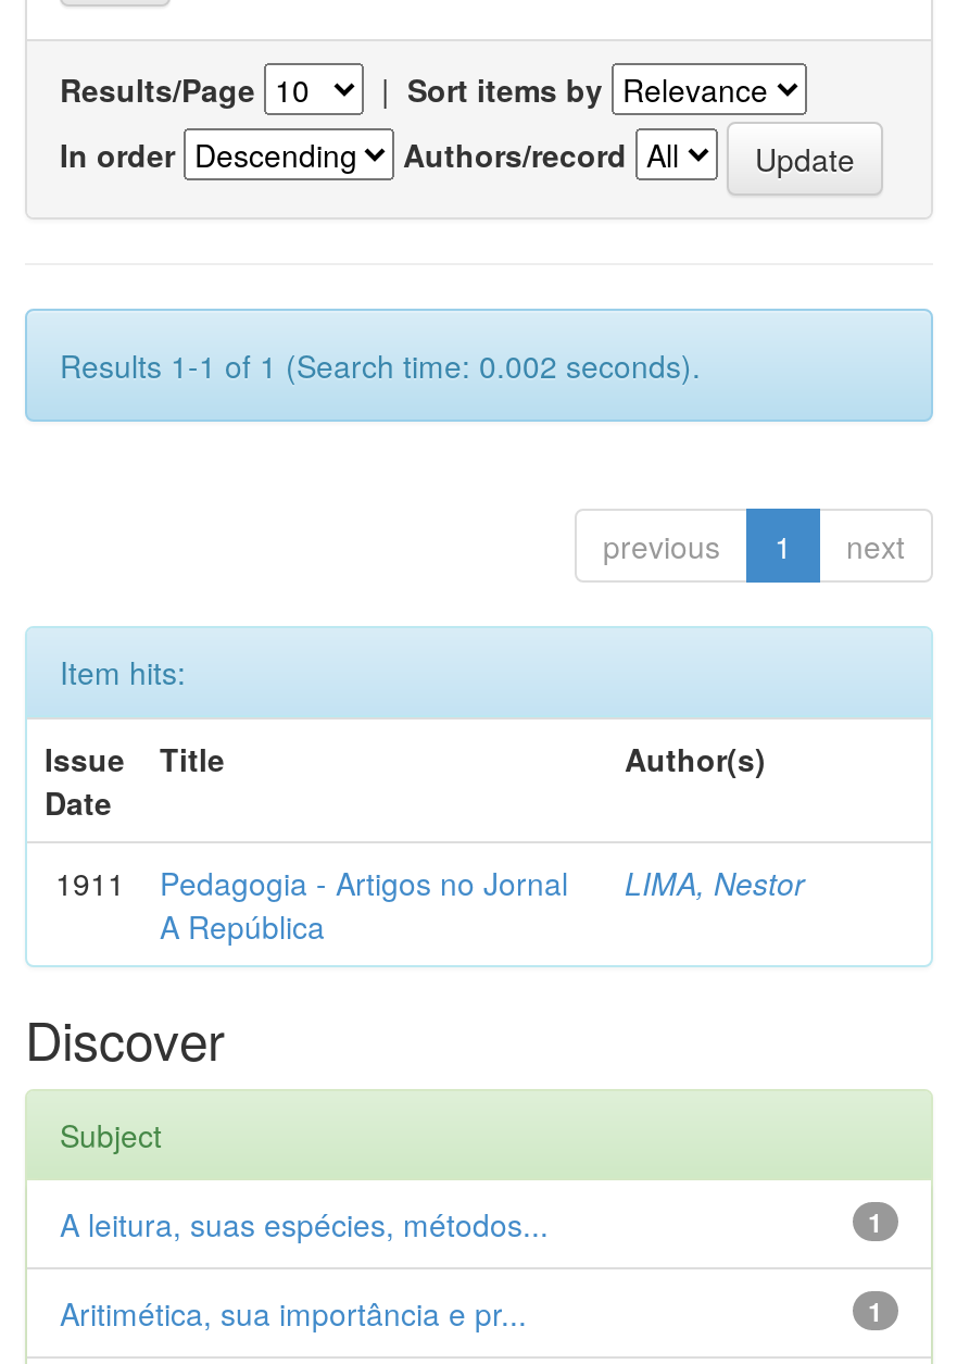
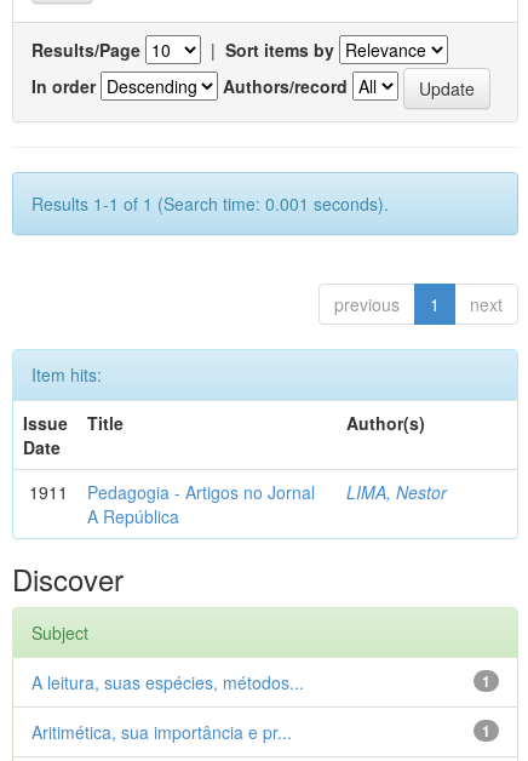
[60,343,701,387] Results 1-1 of 1 (Search time: 0.002 seconds). -> [31,191,389,216] Results 1-1 of 1 (Search time: 0.001 seconds).

